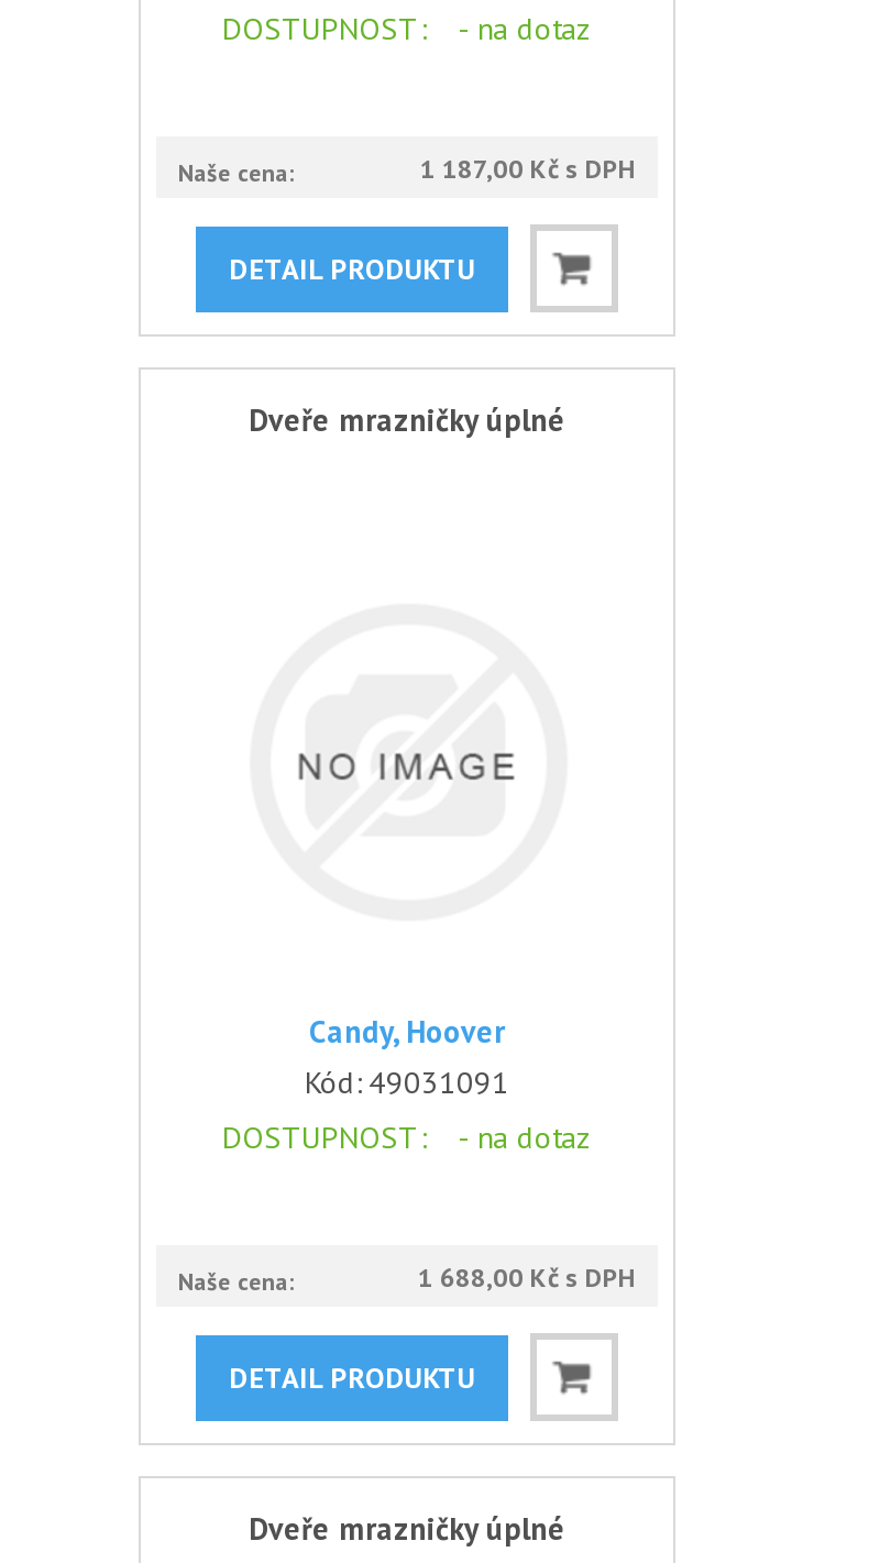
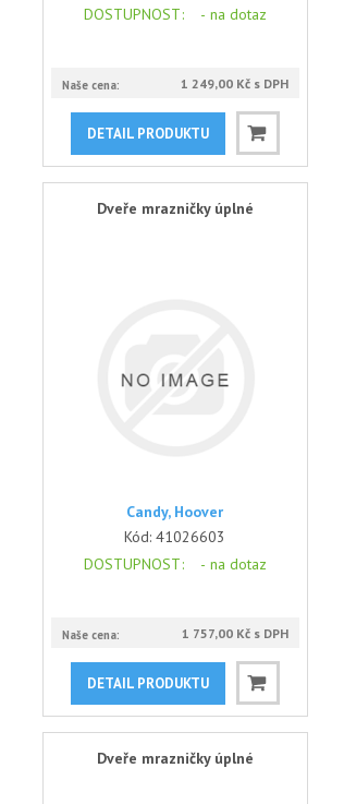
[420,152,636,185] 1 187,00 Kč s DPH -> [181,76,288,92] 1 249,00 Kč s DPH
[305,1063,509,1103] Kód: 49031091 -> [125,527,226,547] Kód: 41026603
[418,1261,636,1294] 1 688,00 Kč s DPH -> [182,625,288,642] 1 757,00 Kč s DPH

